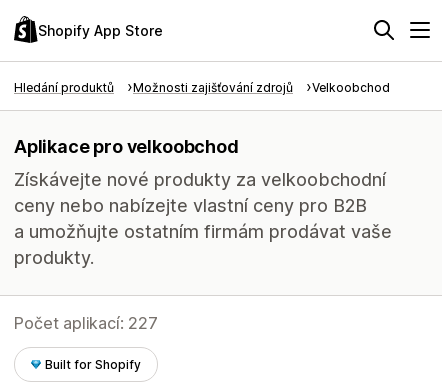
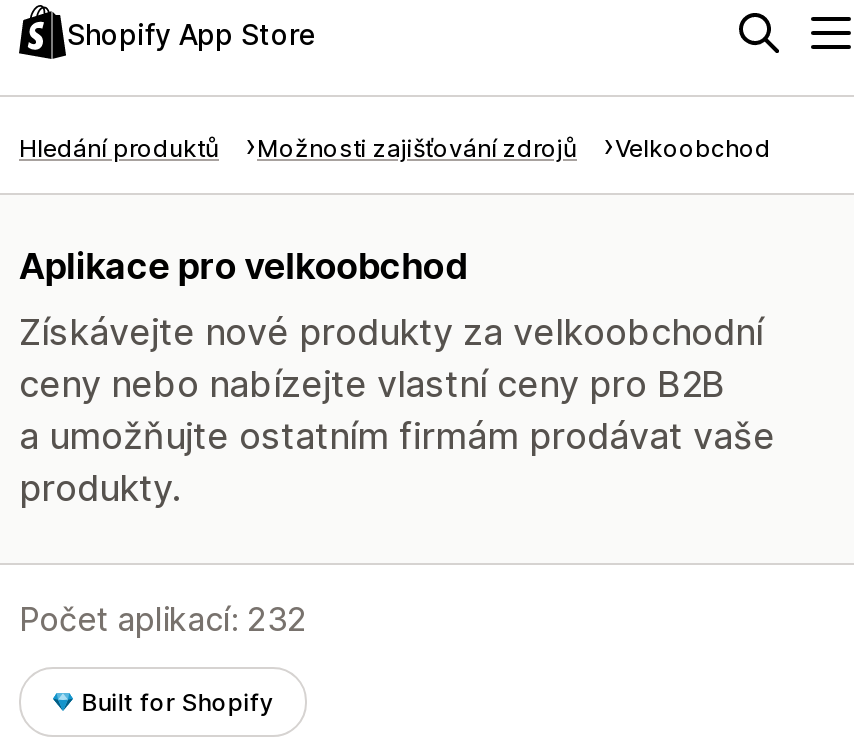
[14,313,158,333] Počet aplikací: 227 -> [19,599,307,639] Počet aplikací: 232

